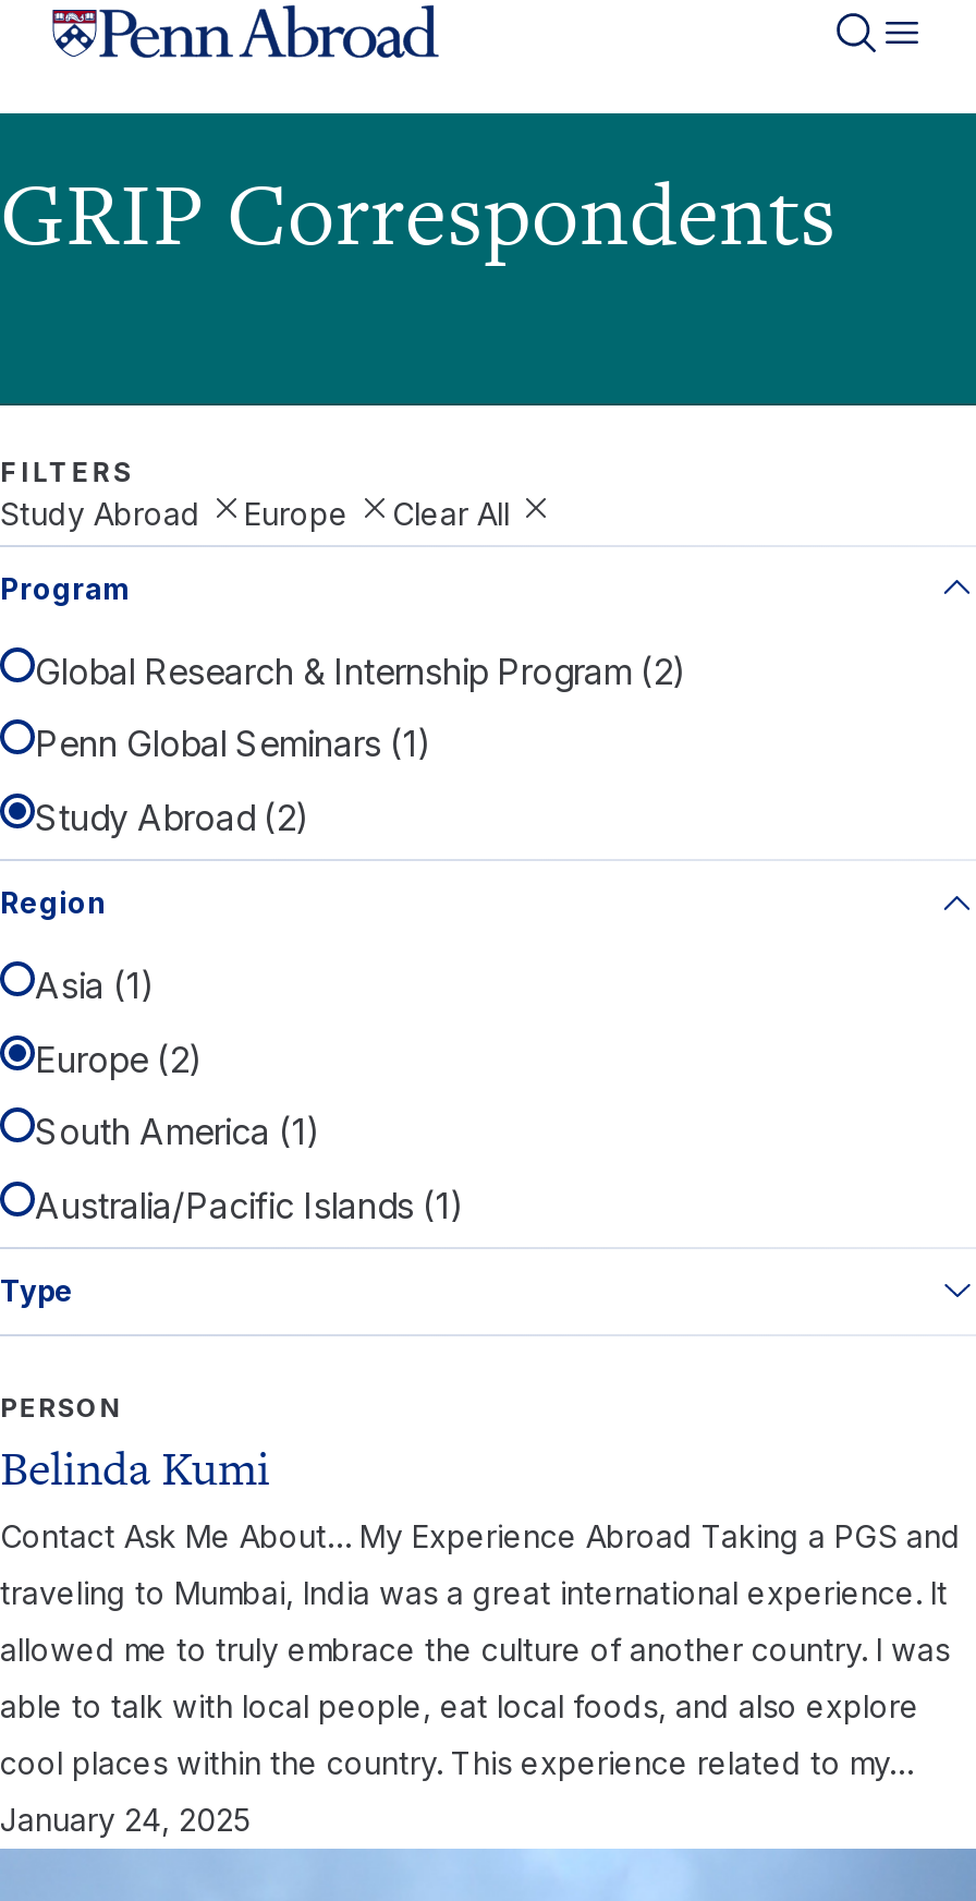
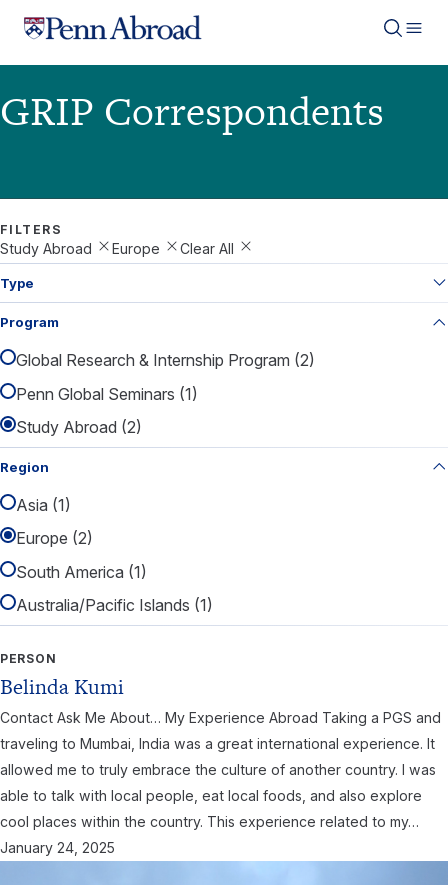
moved [0,570,686,1226] -> [0,314,315,615]: Program | Global Research & Internship Program (2) | Penn Global Seminars (1) | ... | South America (1) | Australia/Pacific Islands (1)
moved [0,1273,74,1308] -> [0,274,34,290]: Type

